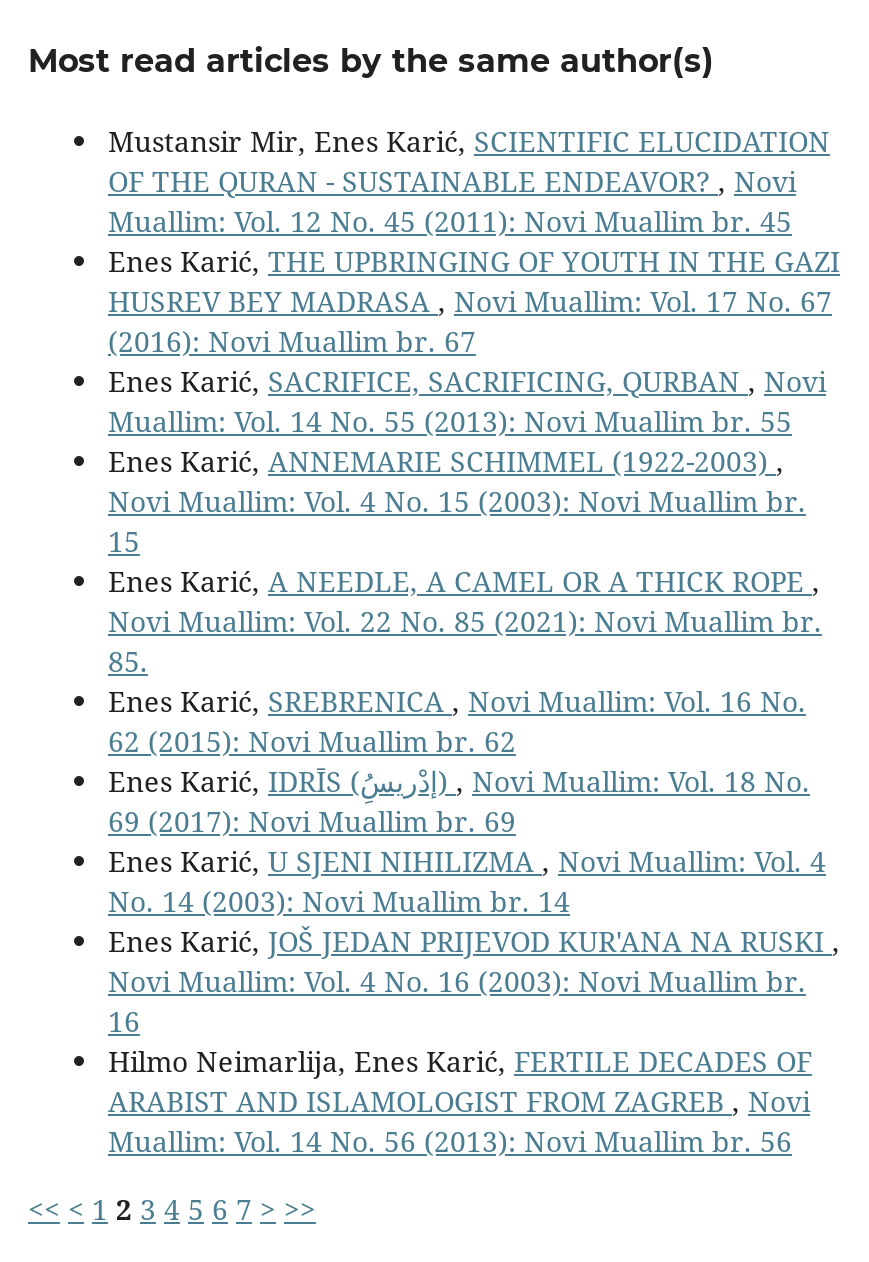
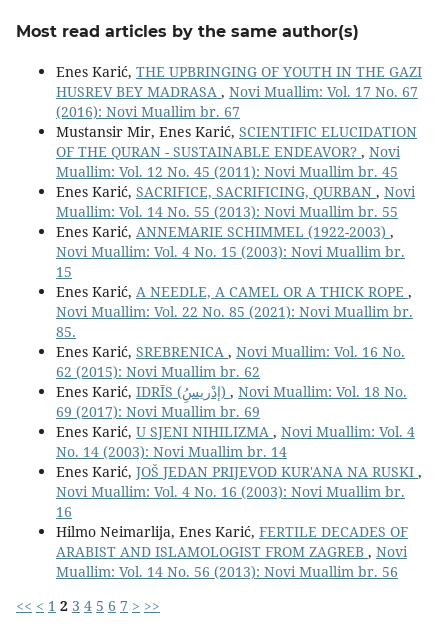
moved [108,122,830,240] -> [56,122,417,181]: Mustansir Mir, Enes Karić, SCIENTIFIC ELUCIDATION | OF THE QURAN - SUSTAINABLE ENDEAVOR?, Novi | Muallim: Vol. 12 No. 45 (2011): Novi Muallim br. 45
moved [108,242,840,360] -> [56,62,422,121]: Enes Karić, THE UPBRINGING OF YOUTH IN THE GAZI | HUSREV BEY MADRASA, Novi Muallim: Vol. 17 No. 67 | (2016): Novi Muallim br. 67

